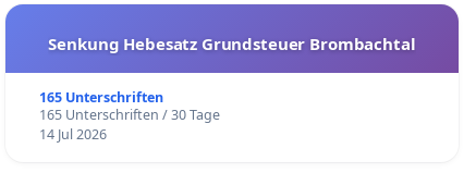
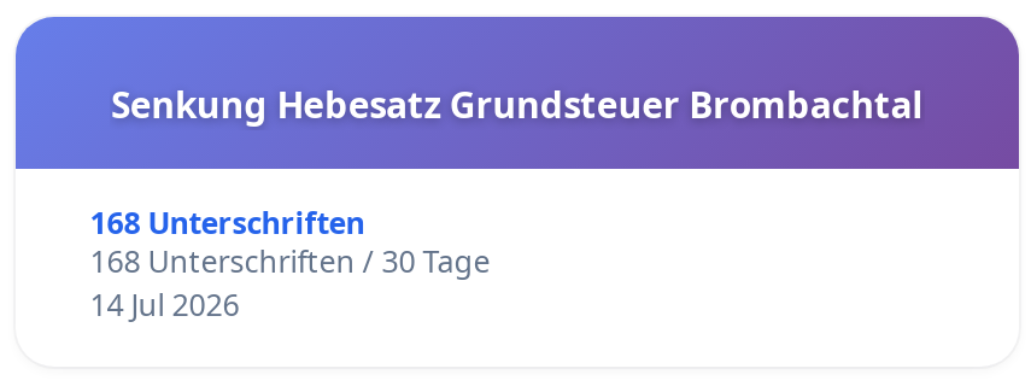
[39,88,163,107] 165 Unterschriften -> [90,203,365,244] 168 Unterschriften
[39,106,220,124] 165 Unterschriften / 30 Tage -> [90,242,490,283] 168 Unterschriften / 30 Tage

